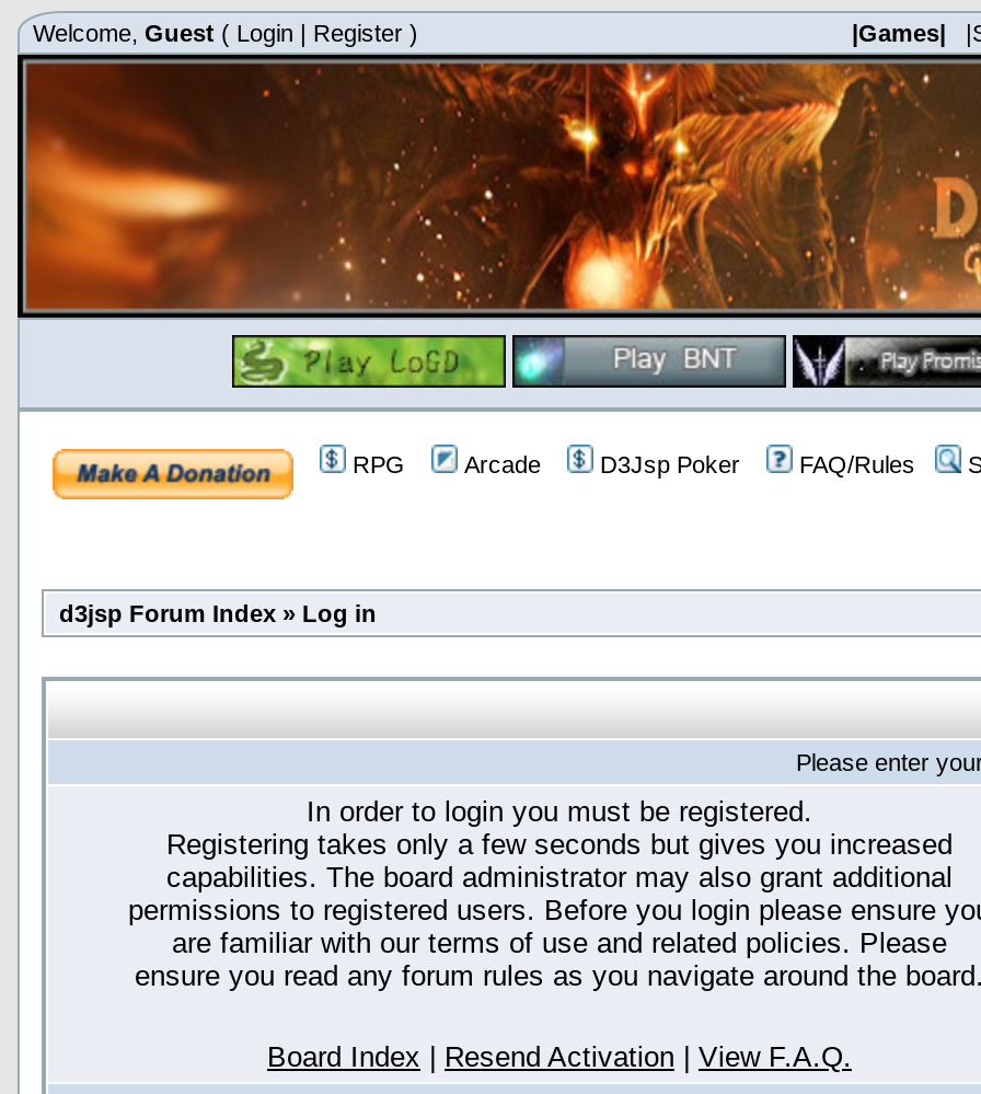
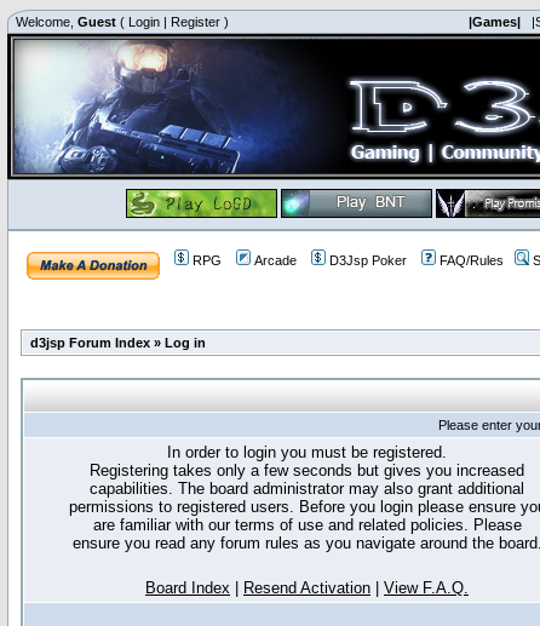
[26,61,974,311] [image] -> [13,39,536,174] [image]

